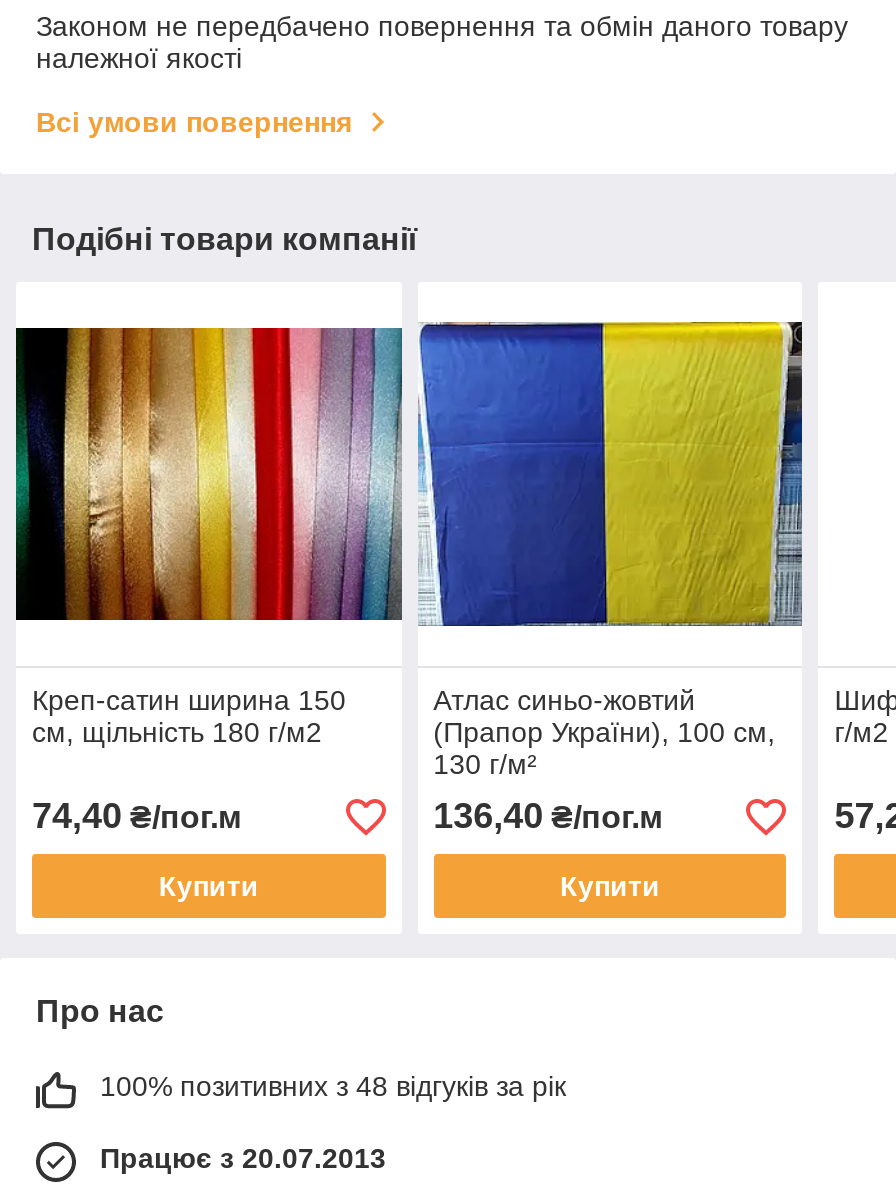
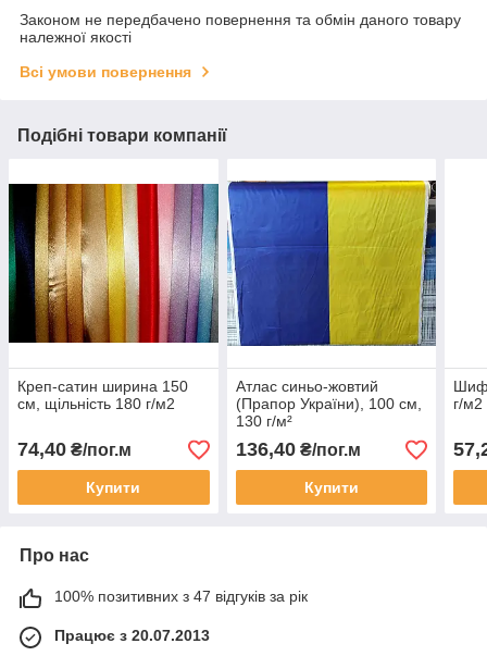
[100,1071,566,1103] 100% позитивних з 48 відгуків за рік -> [54,588,308,605] 100% позитивних з 47 відгуків за рік

